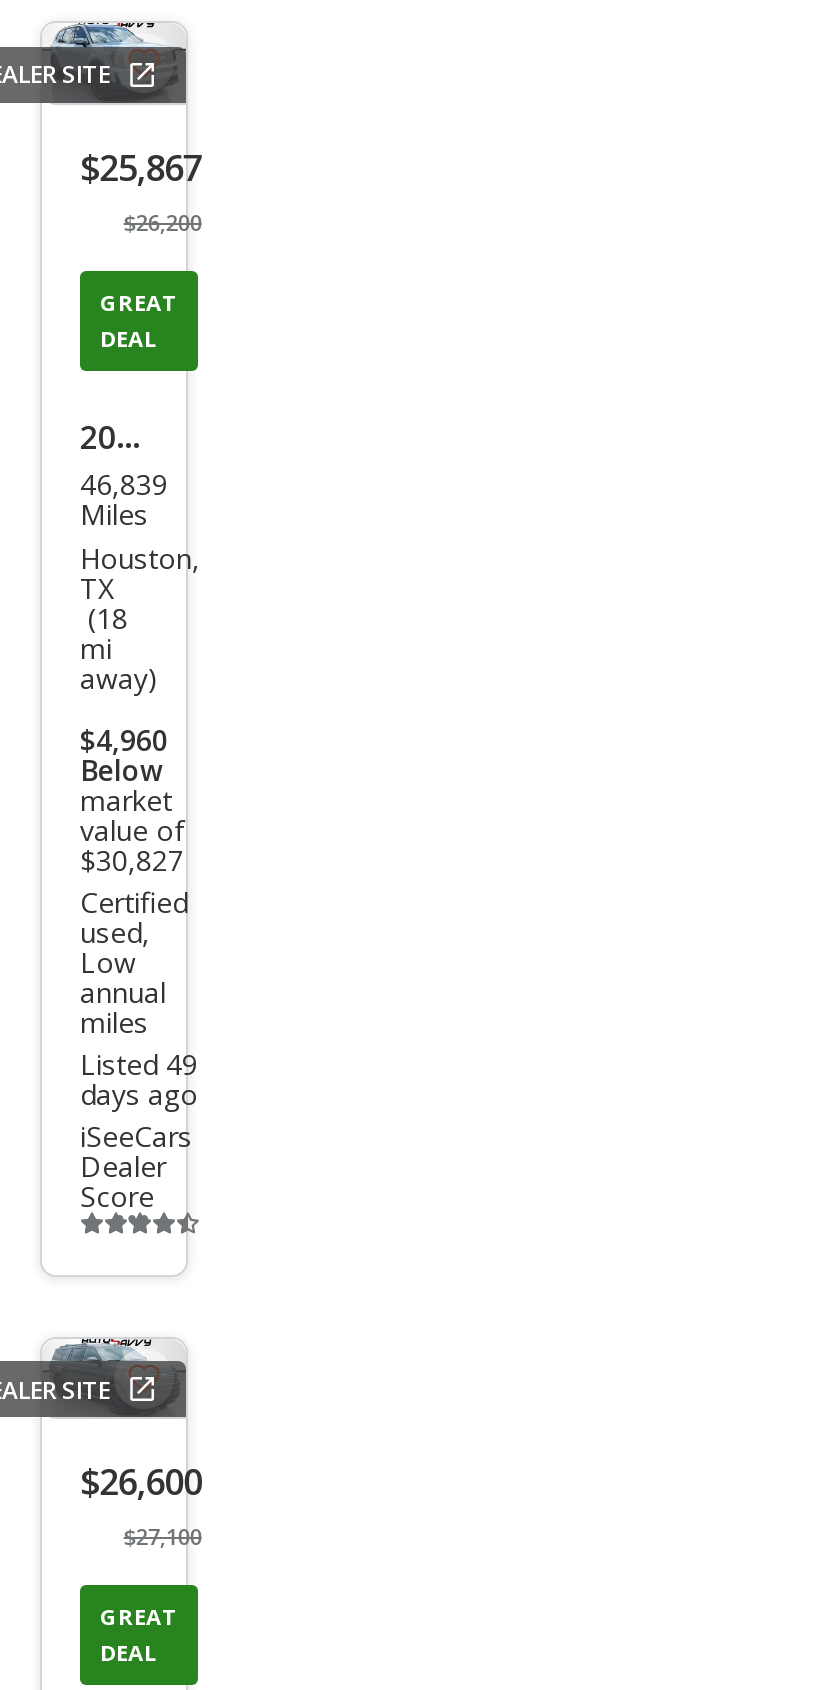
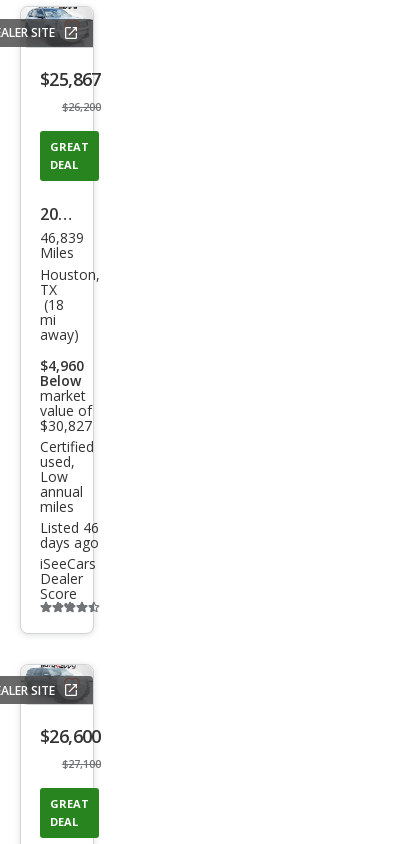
[80,1044,198,1082] Listed 49 -> [40,517,99,536] Listed 46

